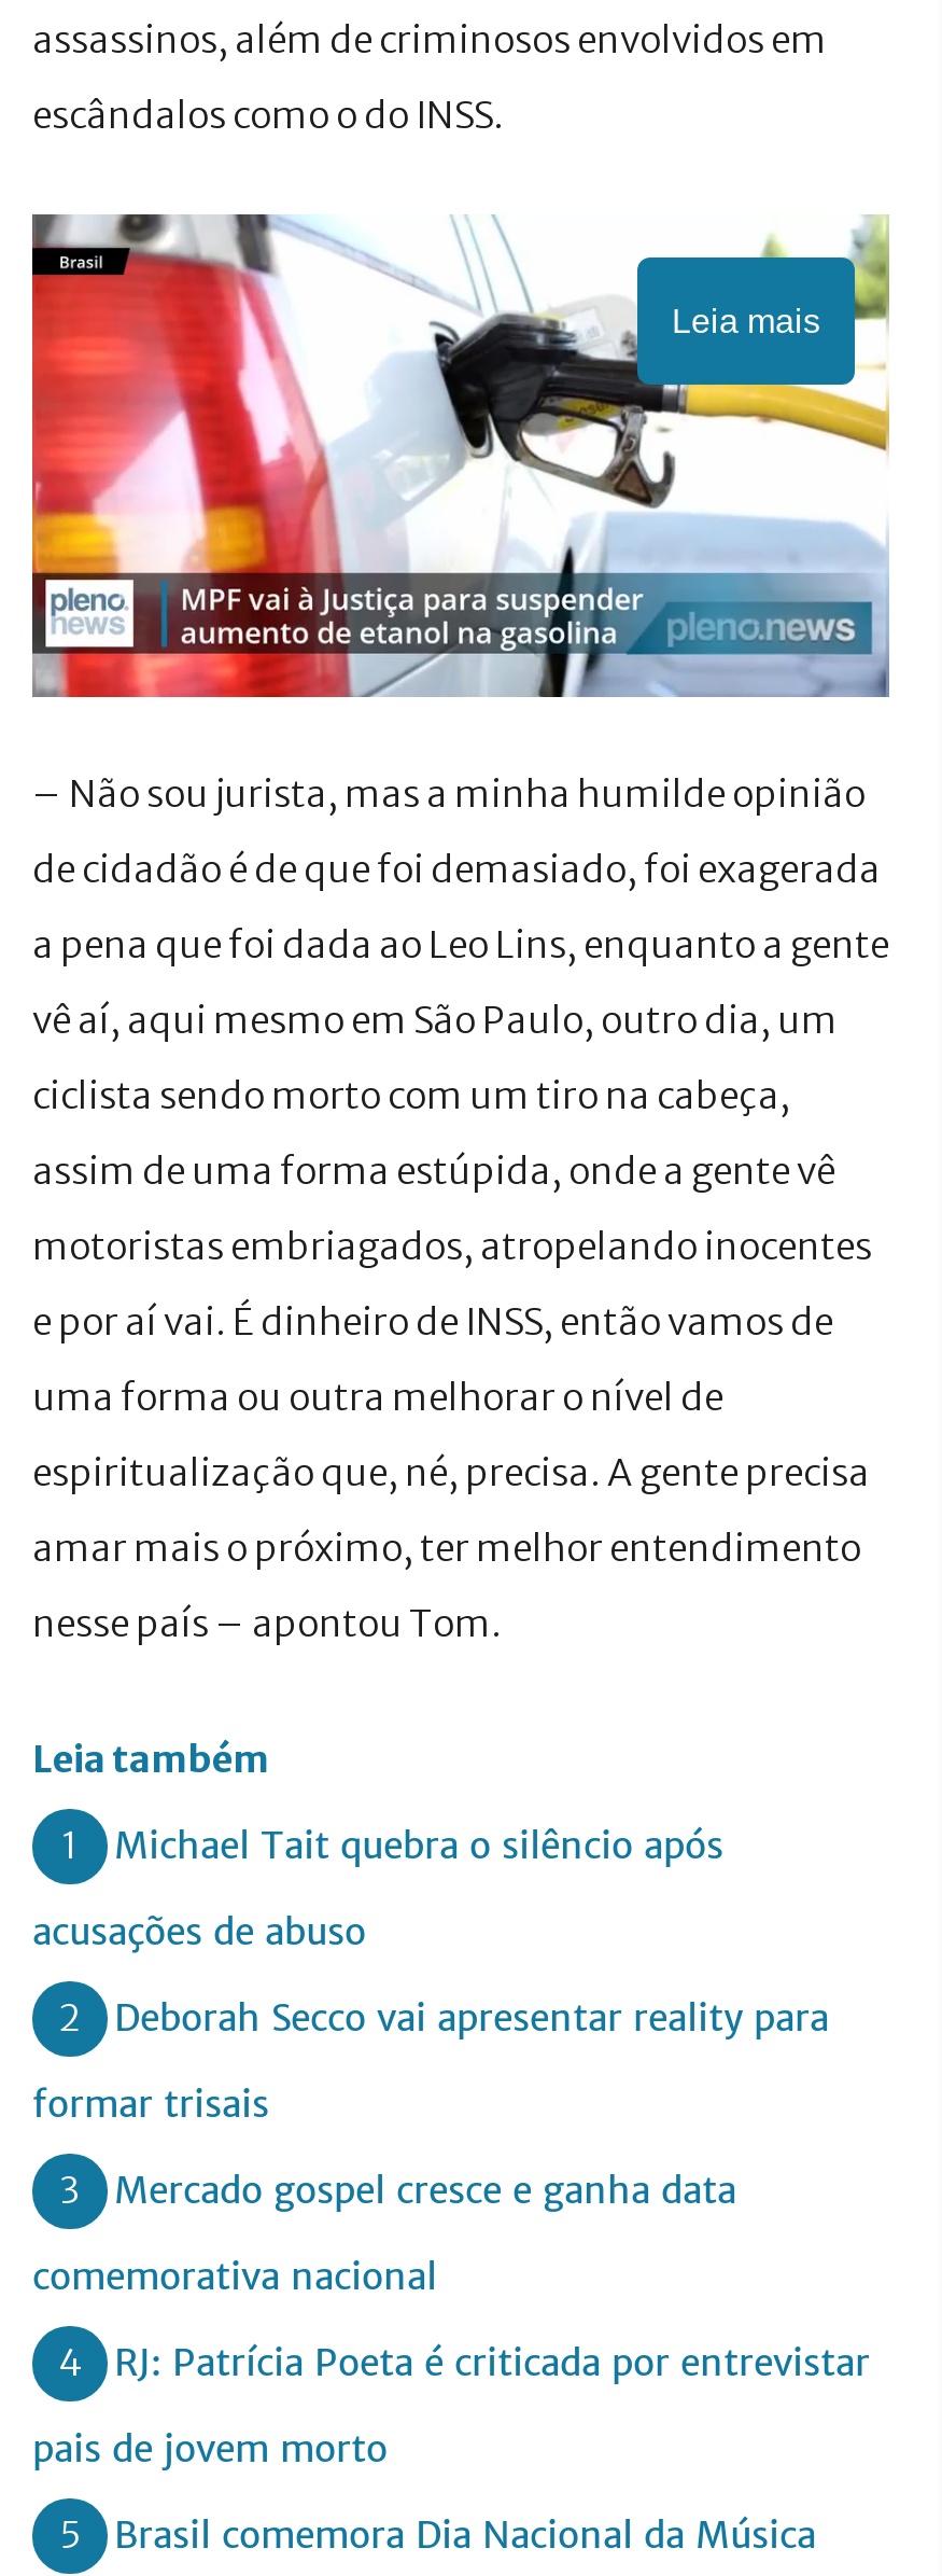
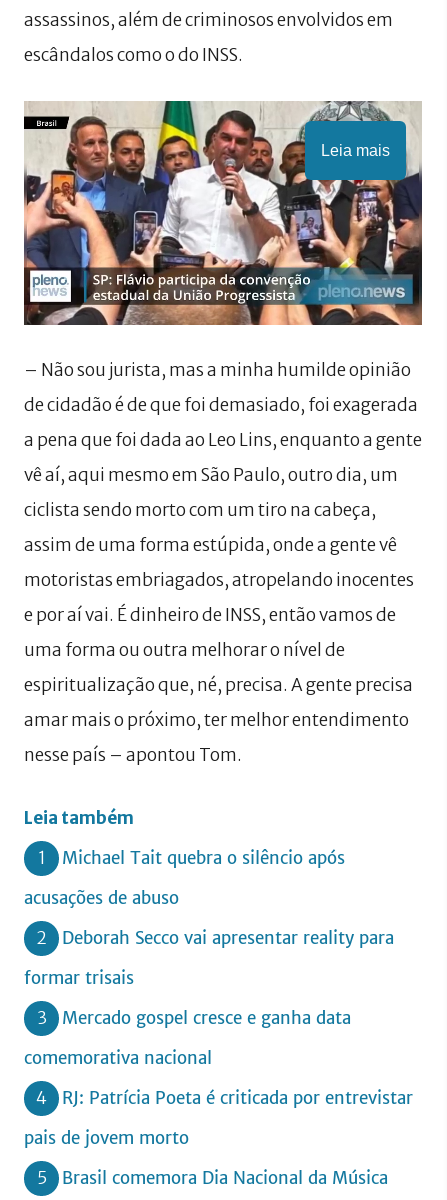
[30,212,891,699] [image] -> [23,100,423,326] [image]

